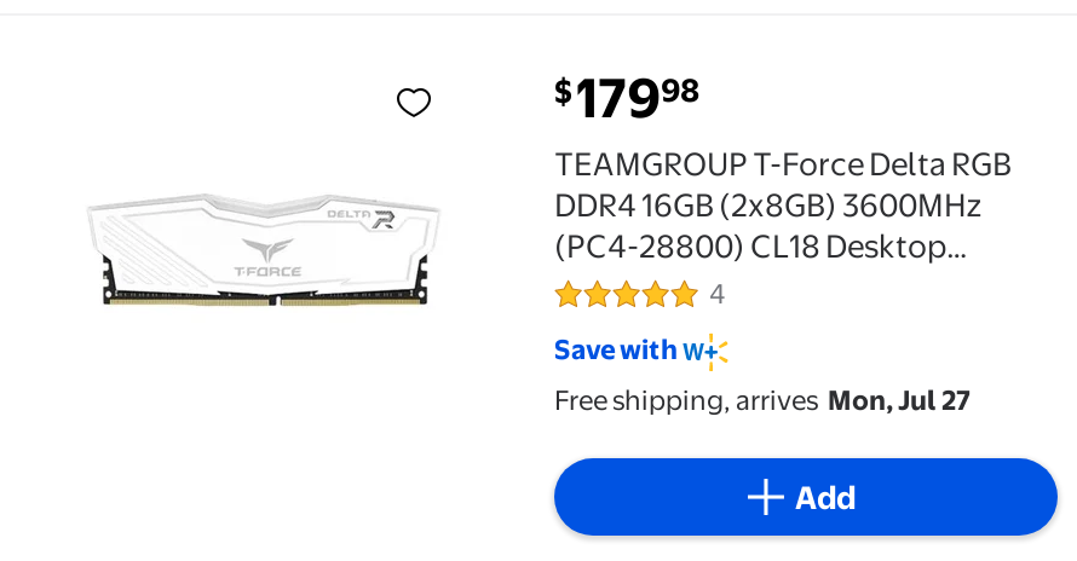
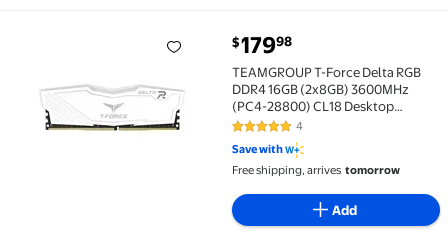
[554,383,971,417] Free shipping, arrives Mon, Jul 27 -> [232,163,400,177] Free shipping, arrives tomorrow

